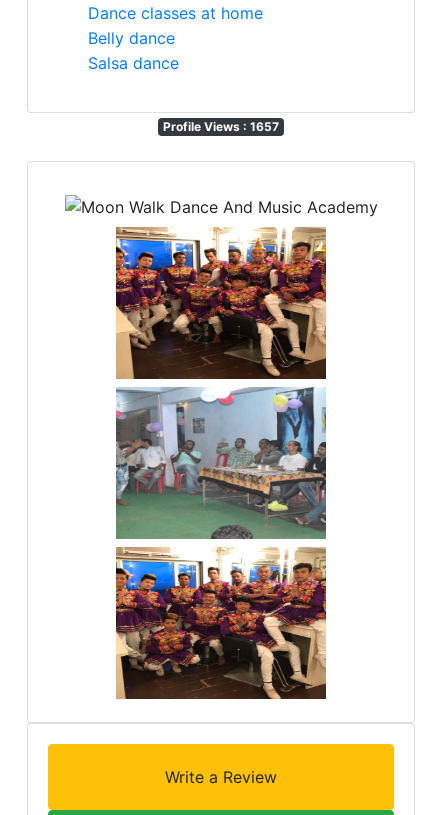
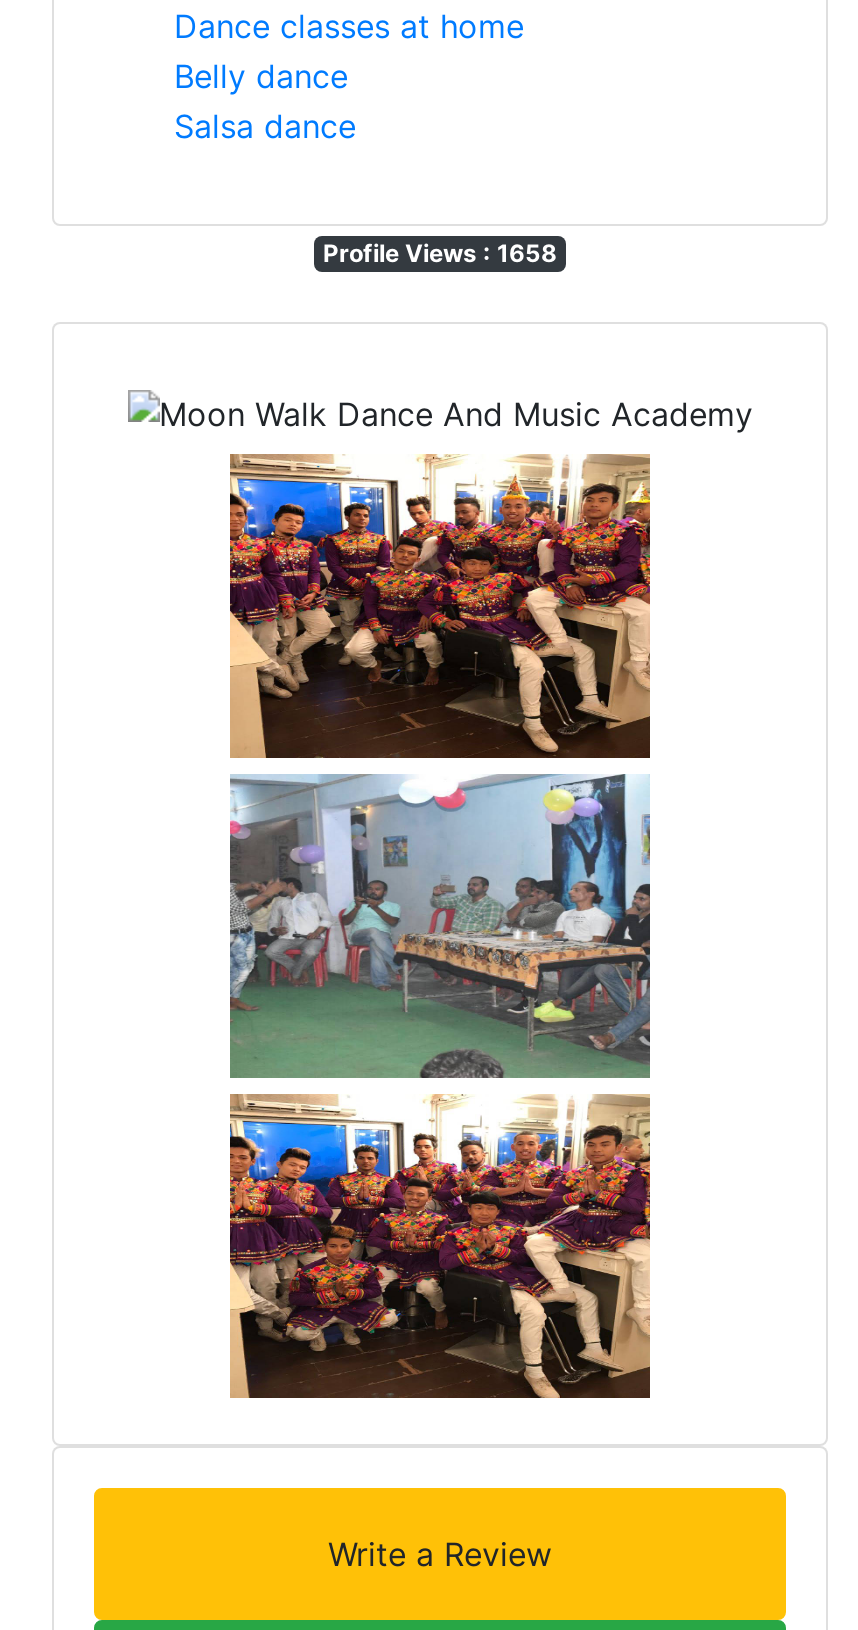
[163,119,279,134] Profile Views : 1657 -> [323,238,557,268] Profile Views : 1658

